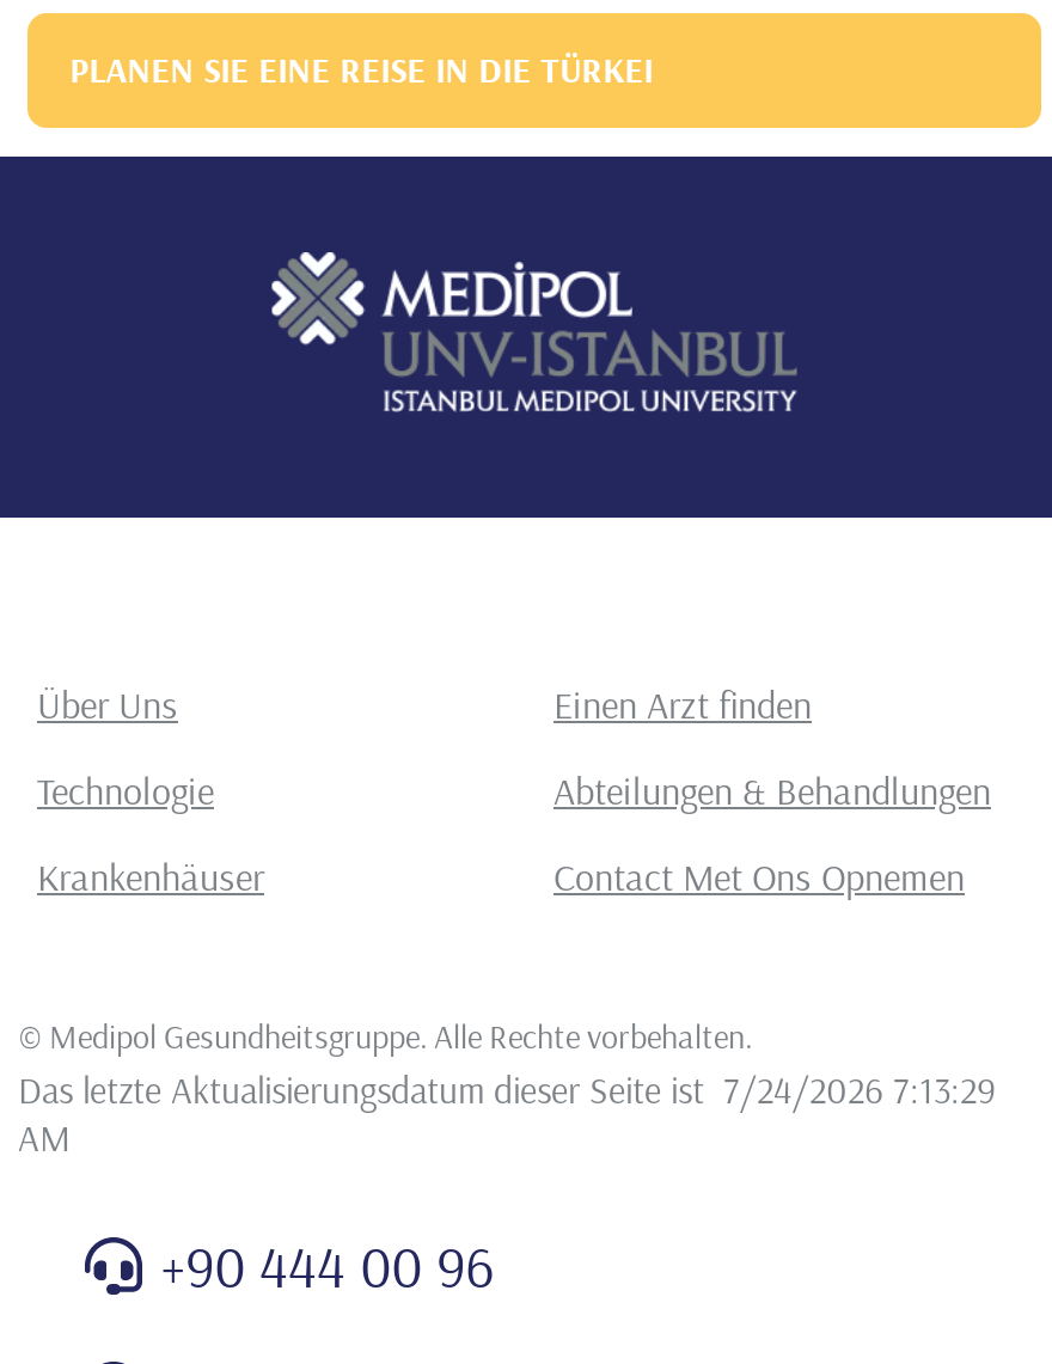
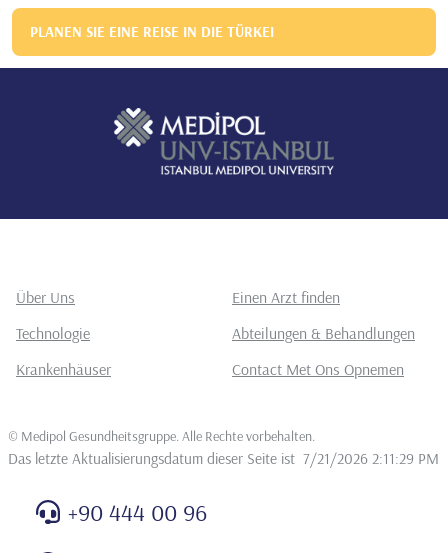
[18,1064,996,1160] Das letzte Aktualisierungsdatum dieser Seite ist 7/24/2026 7:13:29 | AM -> [8,448,439,468] Das letzte Aktualisierungsdatum dieser Seite ist 7/21/2026 2:11:29 PM

